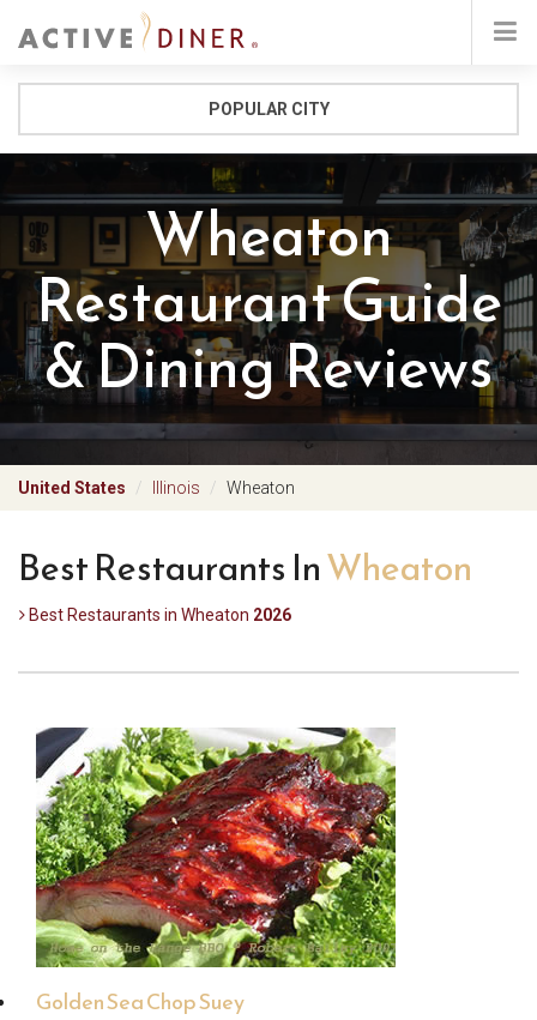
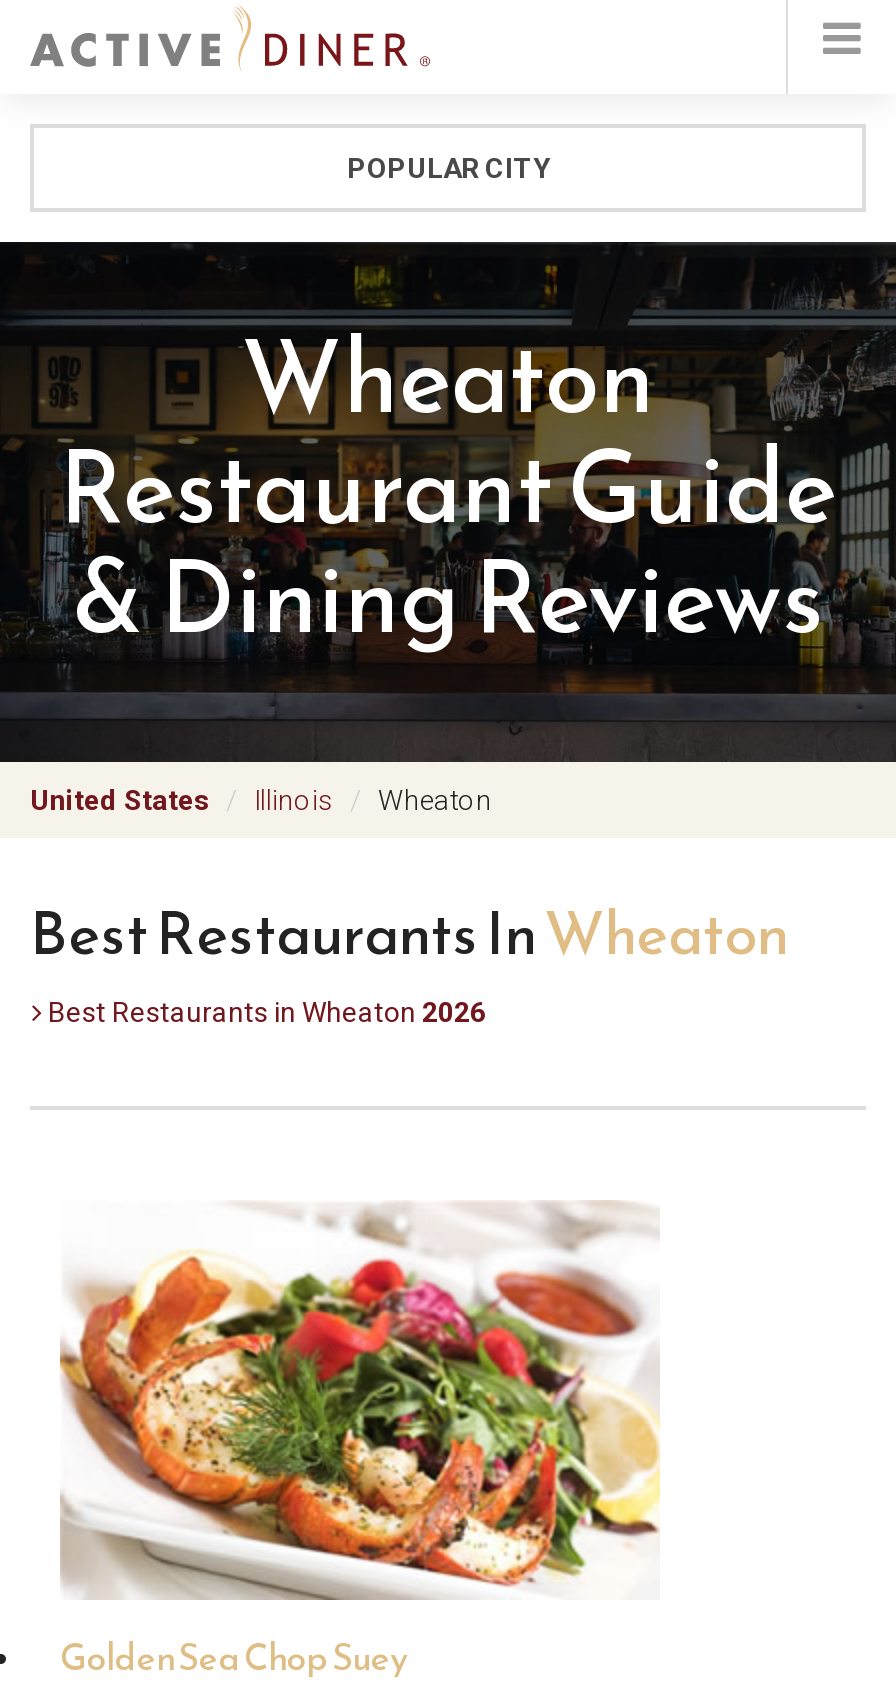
[35,726,397,968] [image] -> [60,1200,660,1600] [image]

